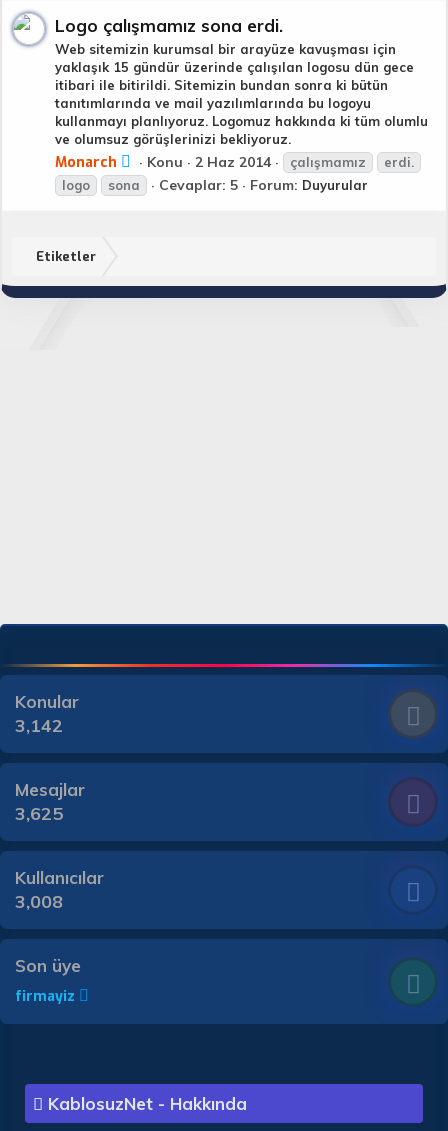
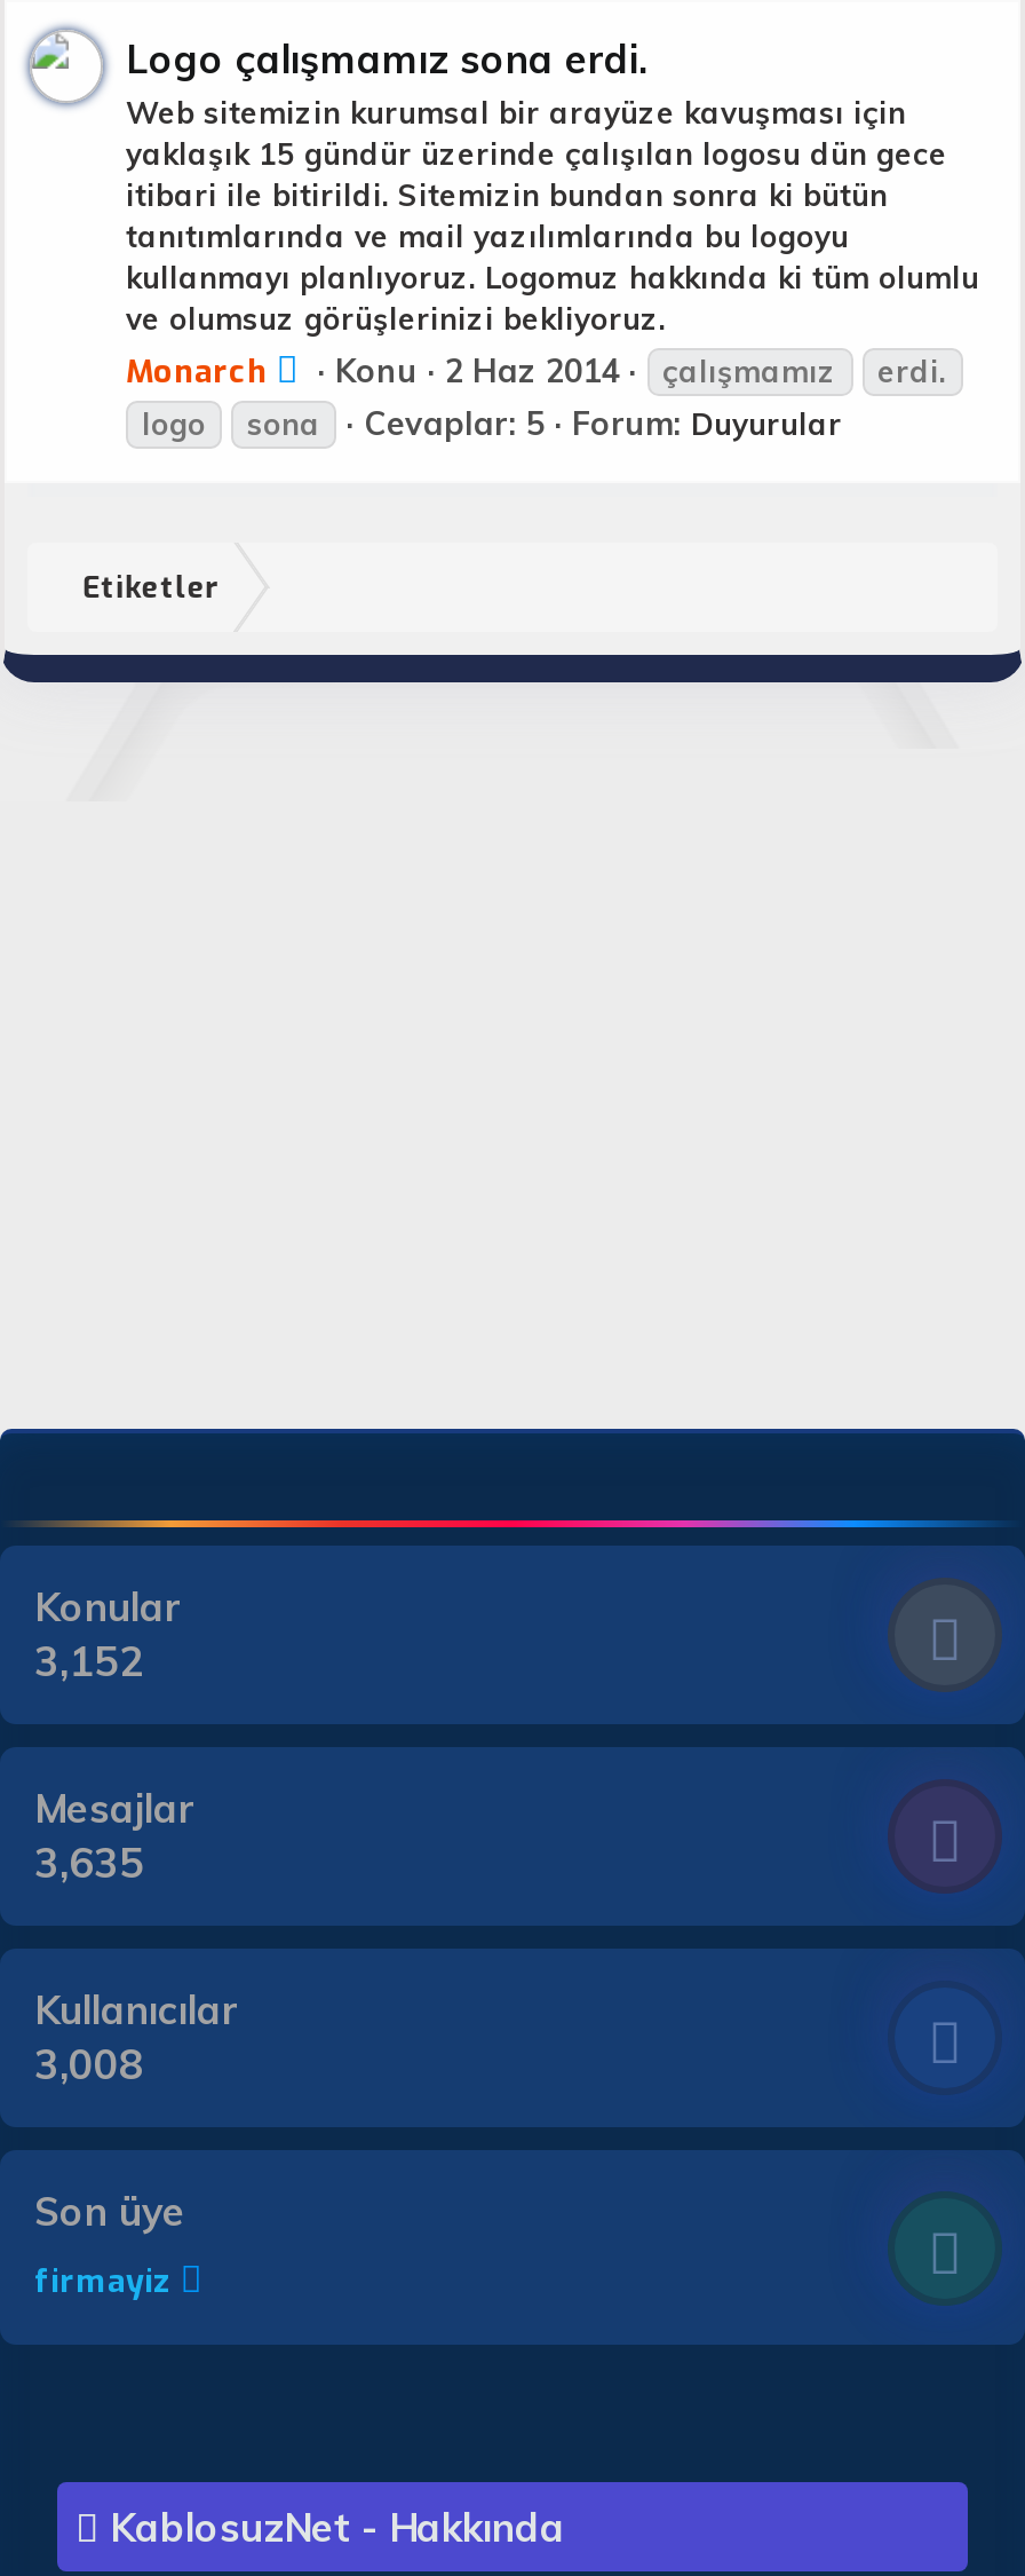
[15,714,63,737] 3,142 -> [34,1636,144,1688] 3,152
[15,802,63,825] 3,625 -> [34,1837,144,1890] 3,635

